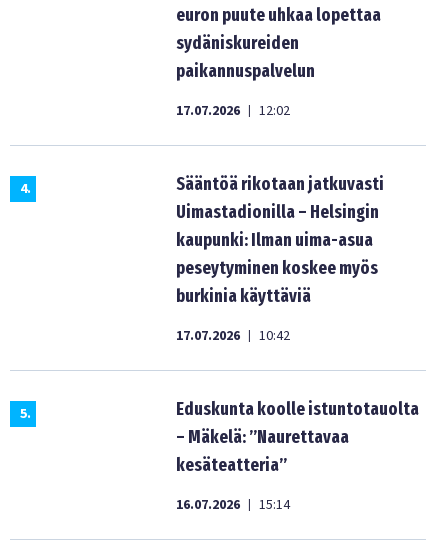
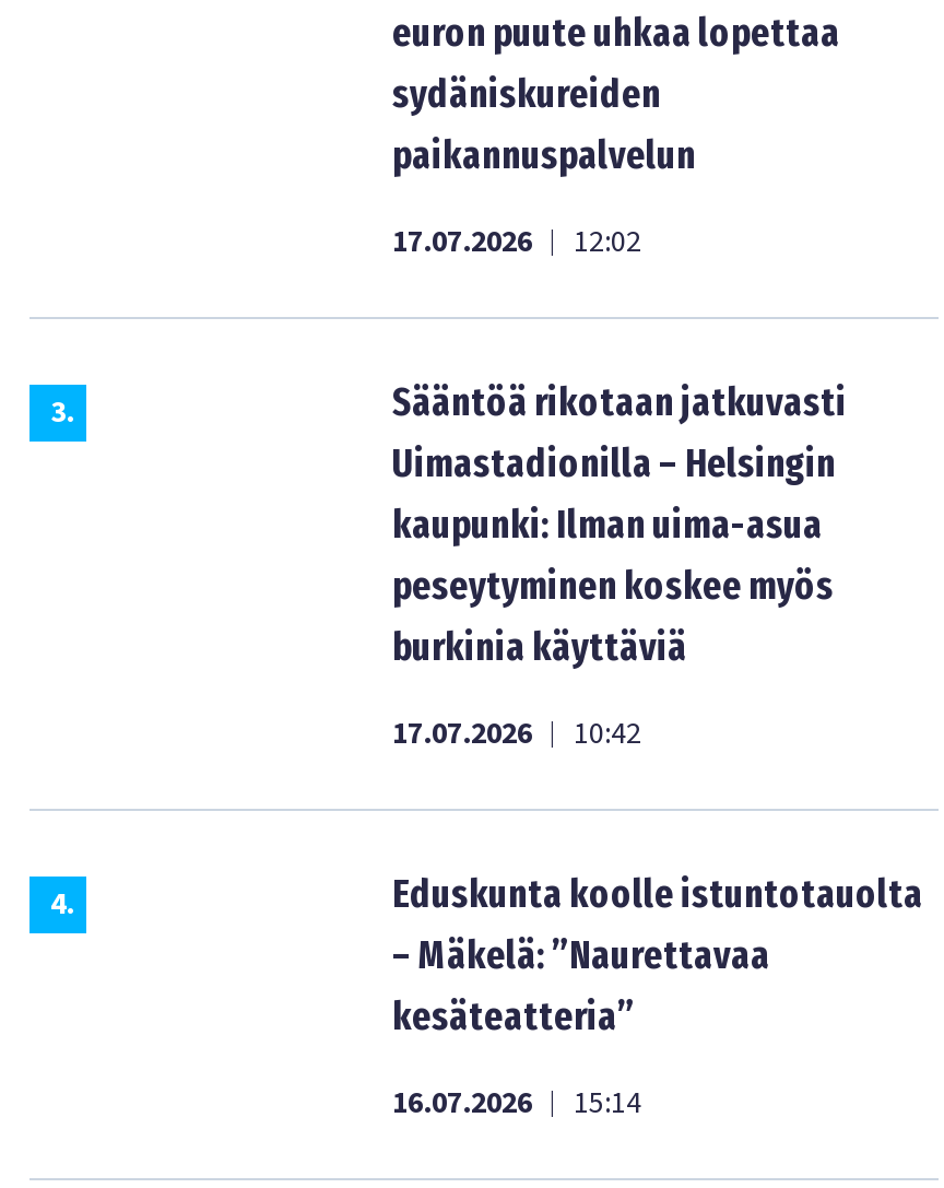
[19,179,30,199] 4. -> [50,391,74,435] 3.
[19,404,30,424] 5. -> [50,883,74,927] 4.

